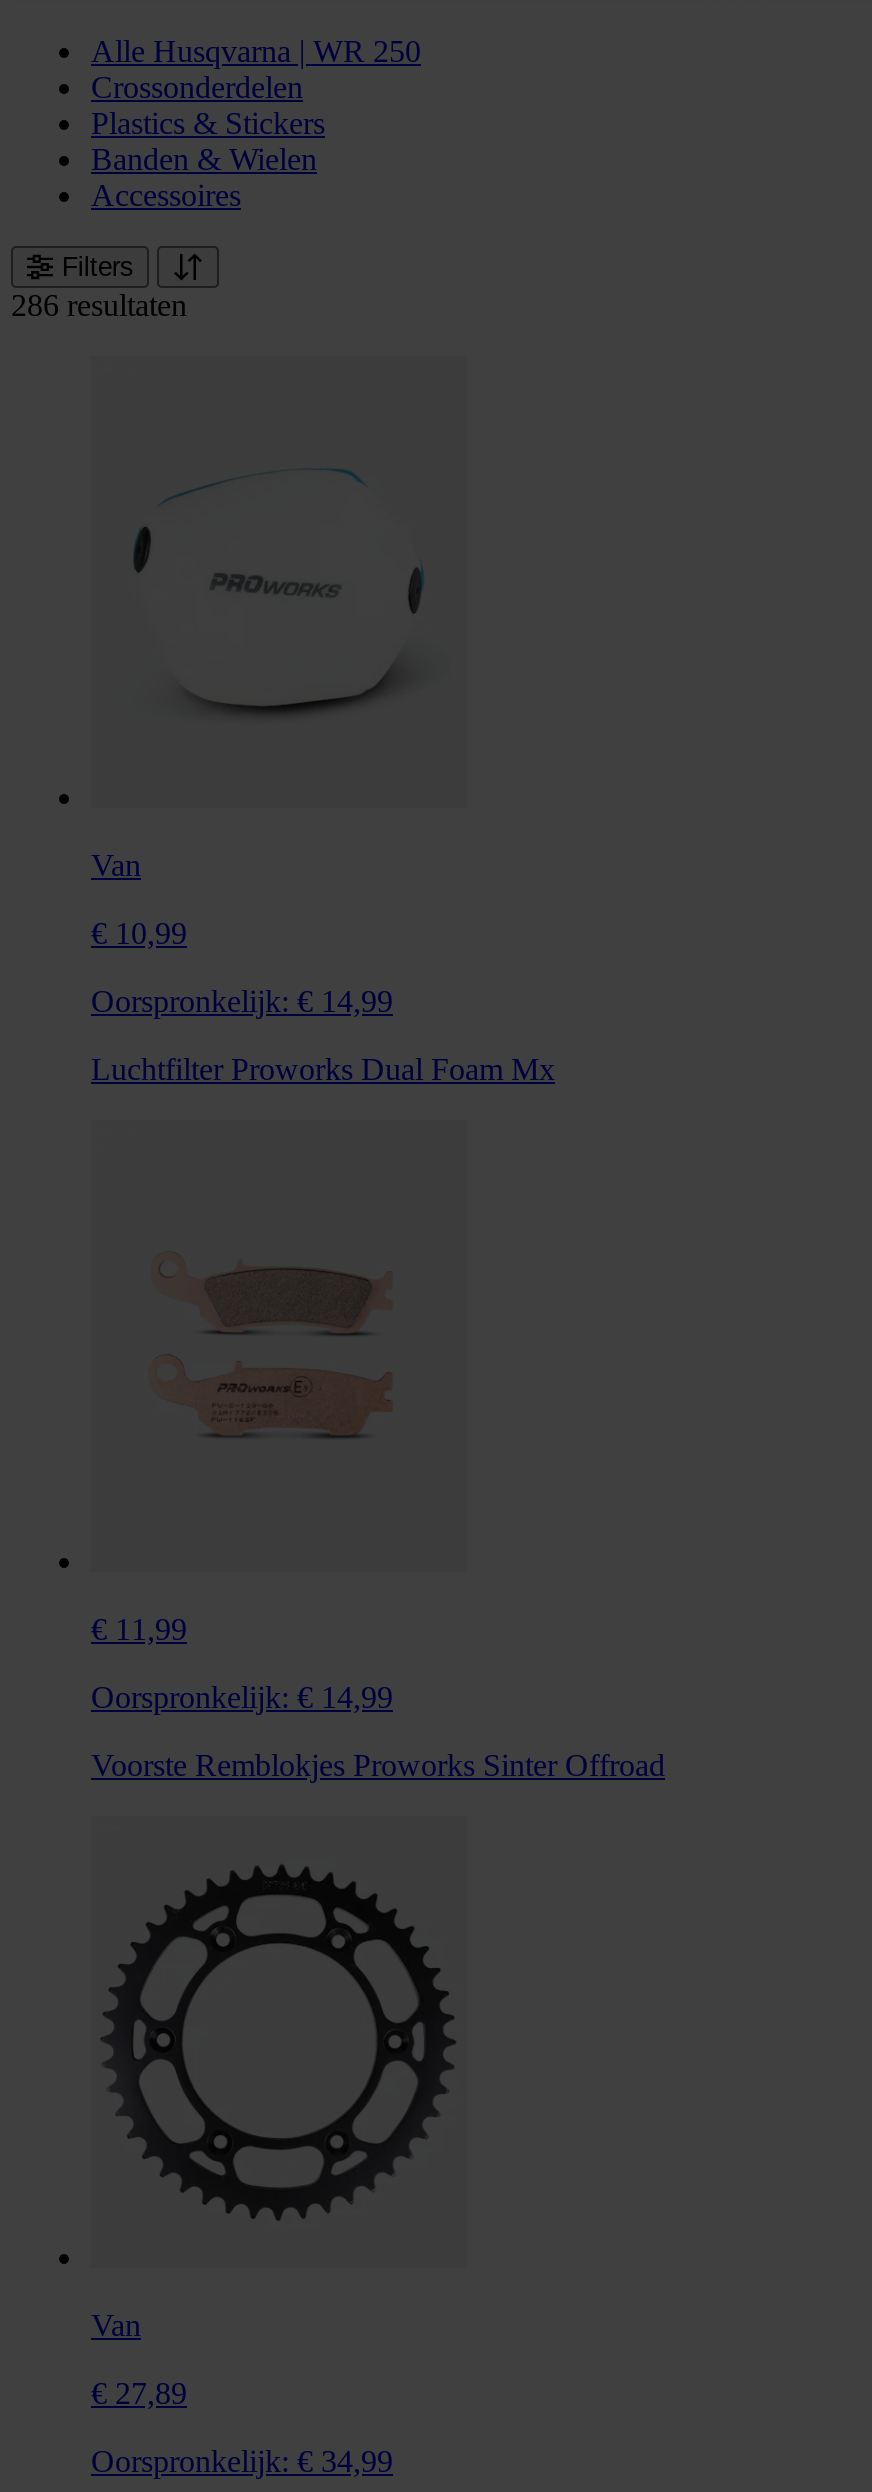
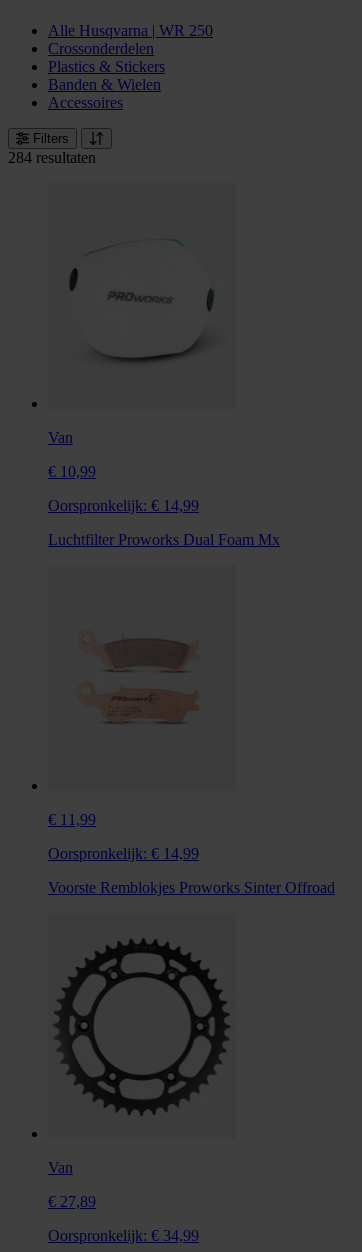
[11,288,187,322] 286 resultaten -> [8,149,96,166] 284 resultaten

